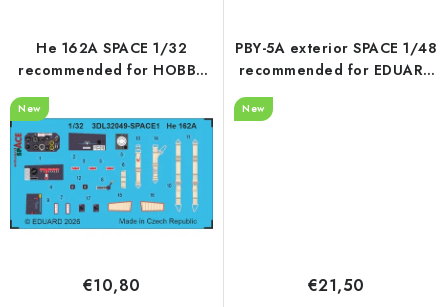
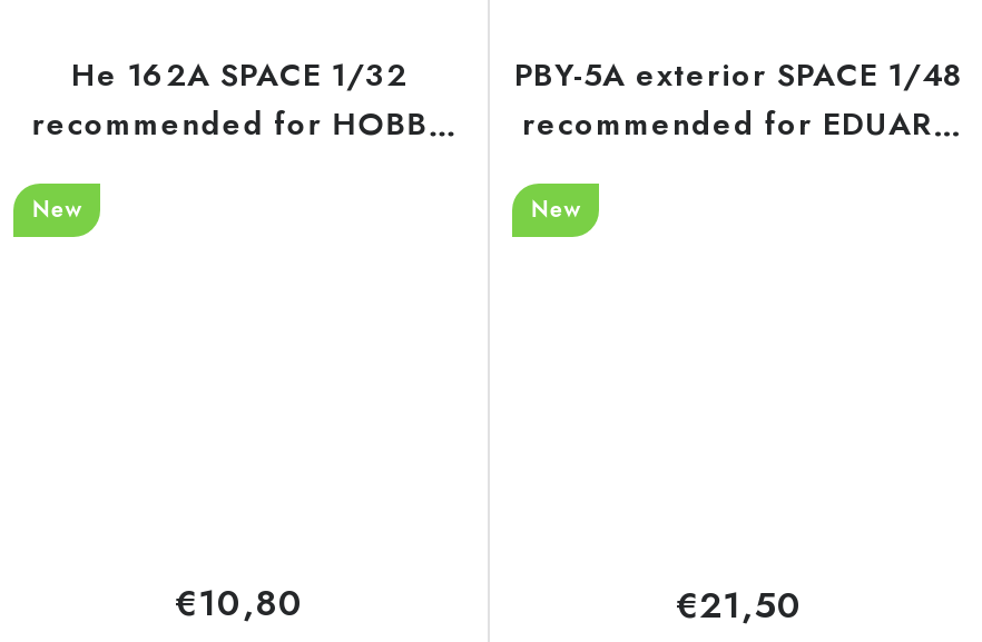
[9,117,214,230] [image] -> none

